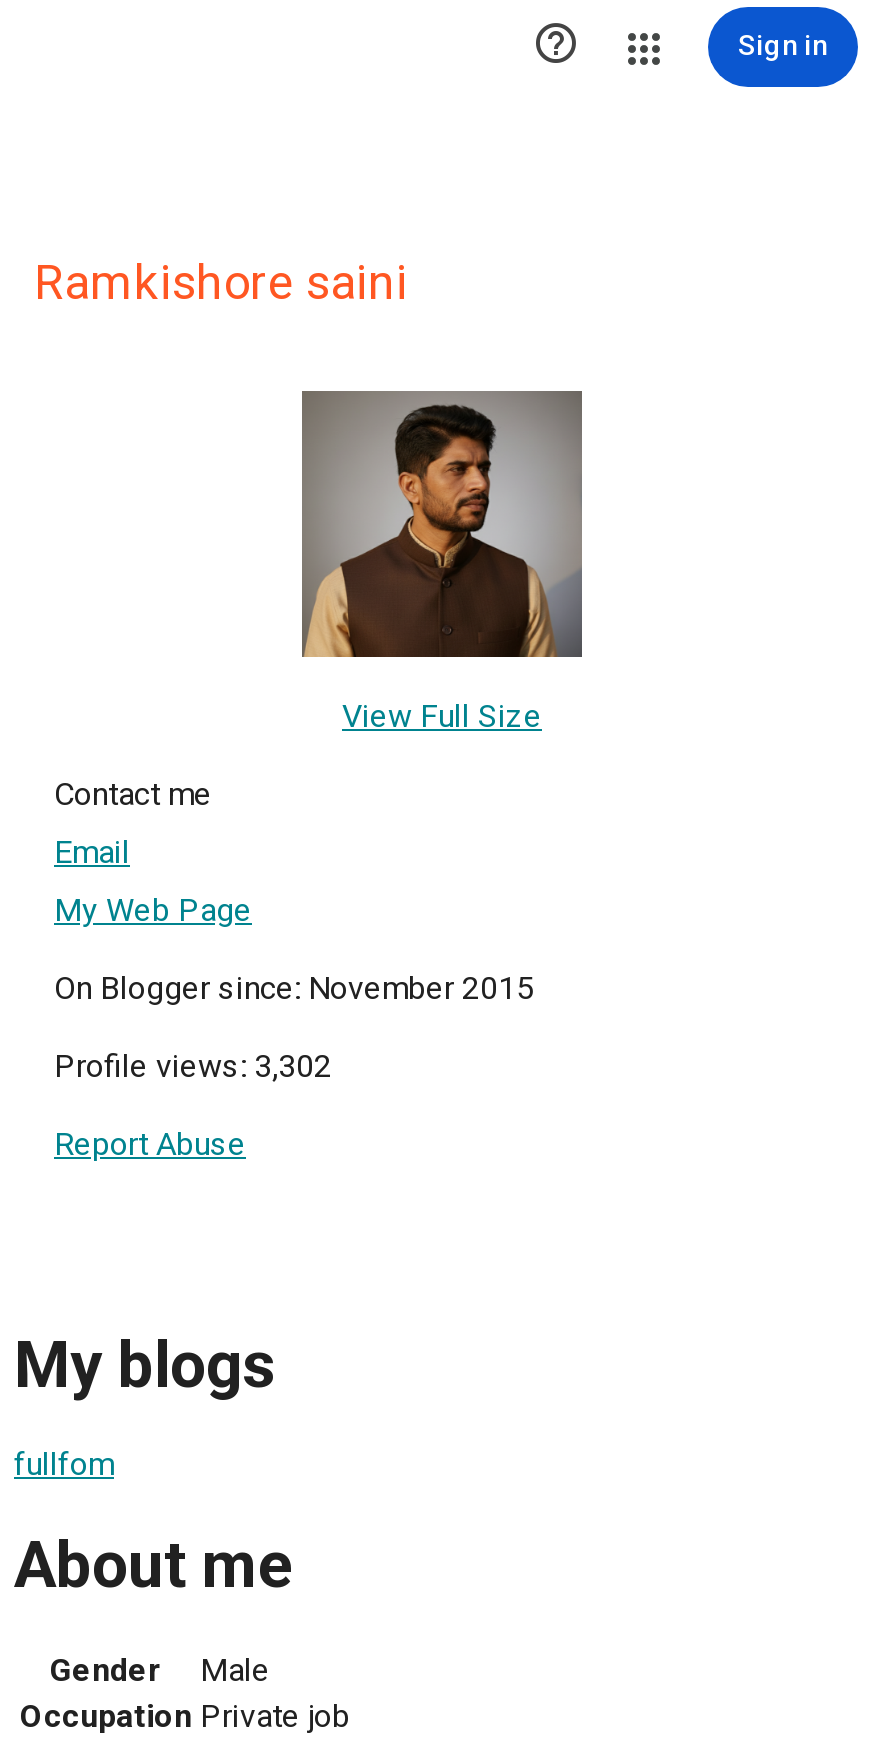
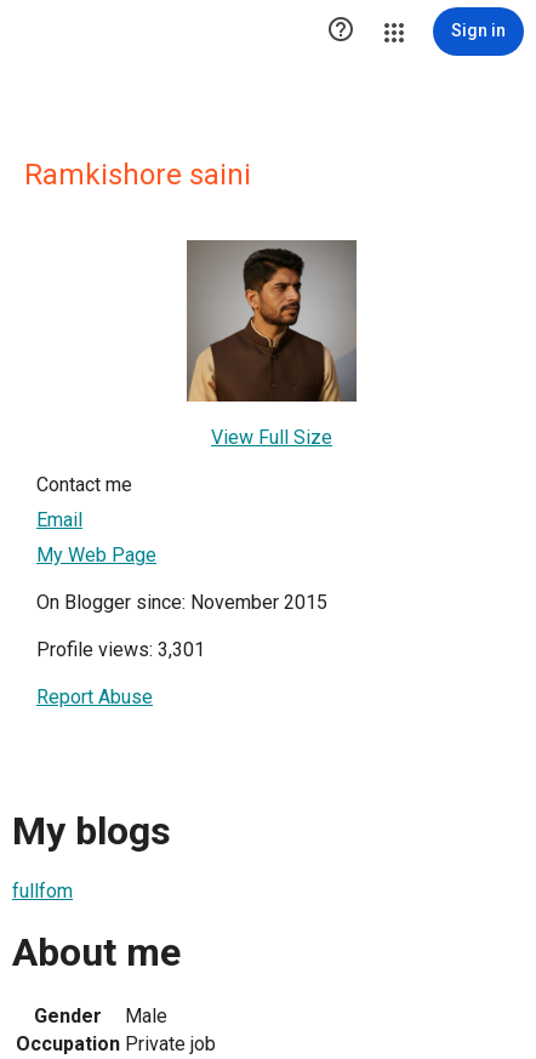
[54,1048,332,1086] Profile views: 3,302 -> [36,639,205,662] Profile views: 3,301

